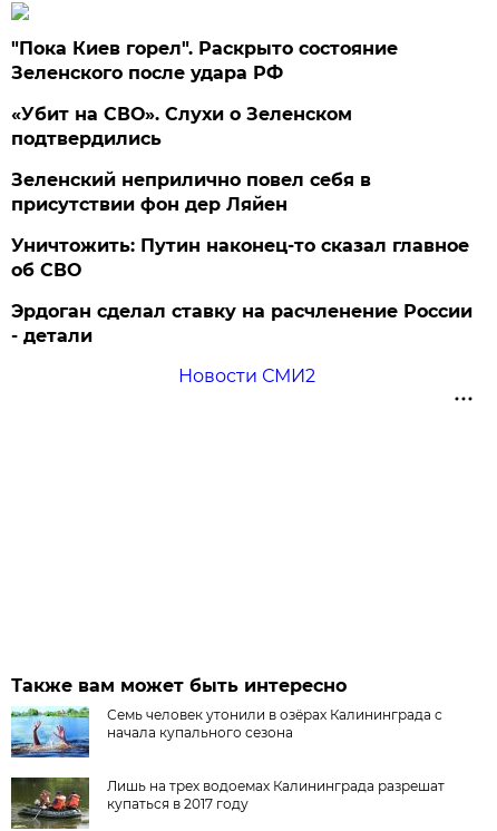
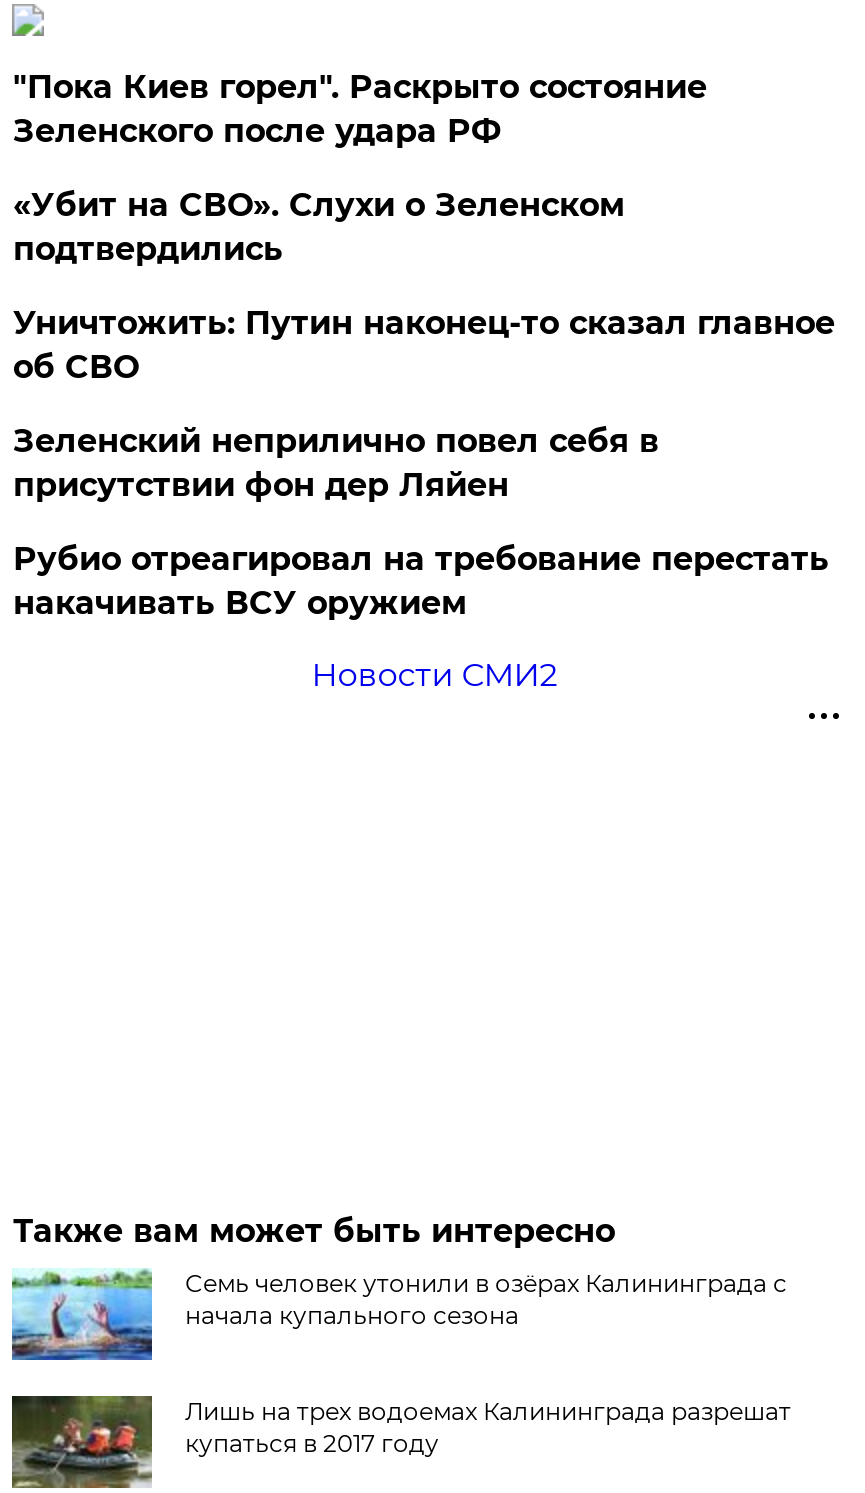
moved [12,169,372,215] -> [13,422,659,504]: Зеленский неприлично повел cебя в | присутствии фон дер Ляйен
moved [12,235,470,281] -> [13,304,835,386]: Уничтожить: Путин наконец-то сказал главное | об СВО
[12,301,473,346] Эрдоган сделал ставку на расчленение России | - детали -> [13,540,829,622] Рубио отреагировал на требование перестать | накачивать ВСУ оружием

